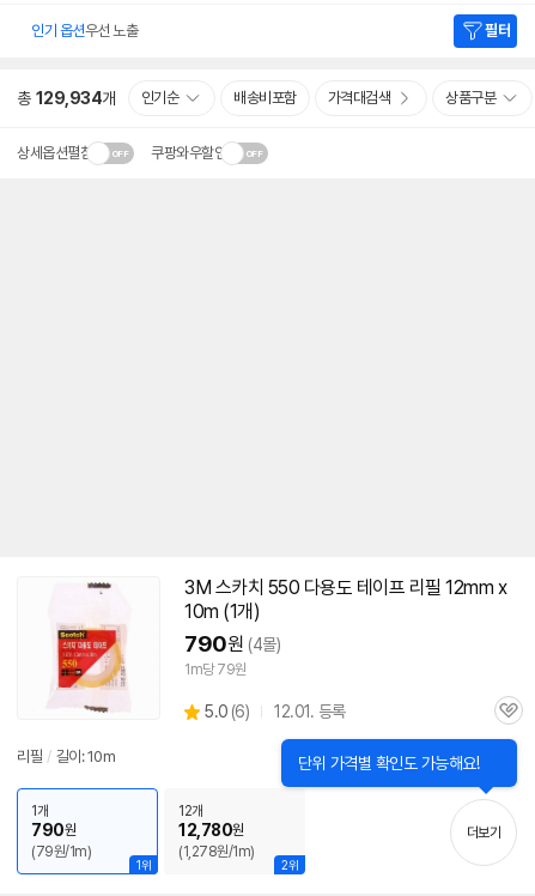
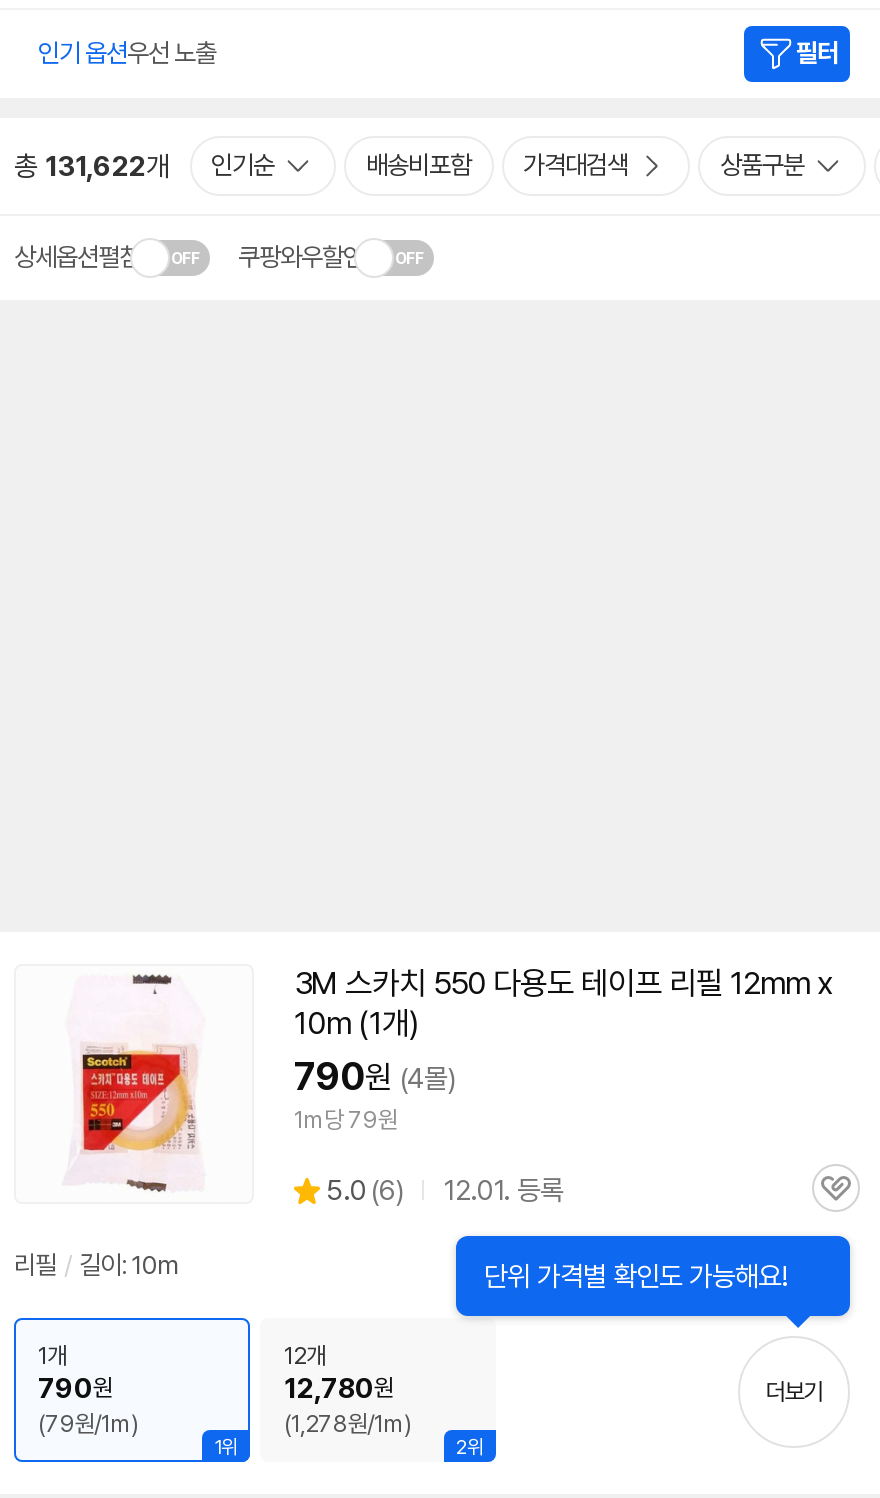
[17,89,178,108] 총 129,934개 인기순 -> [14,150,274,182] 총 131,622개 인기순

